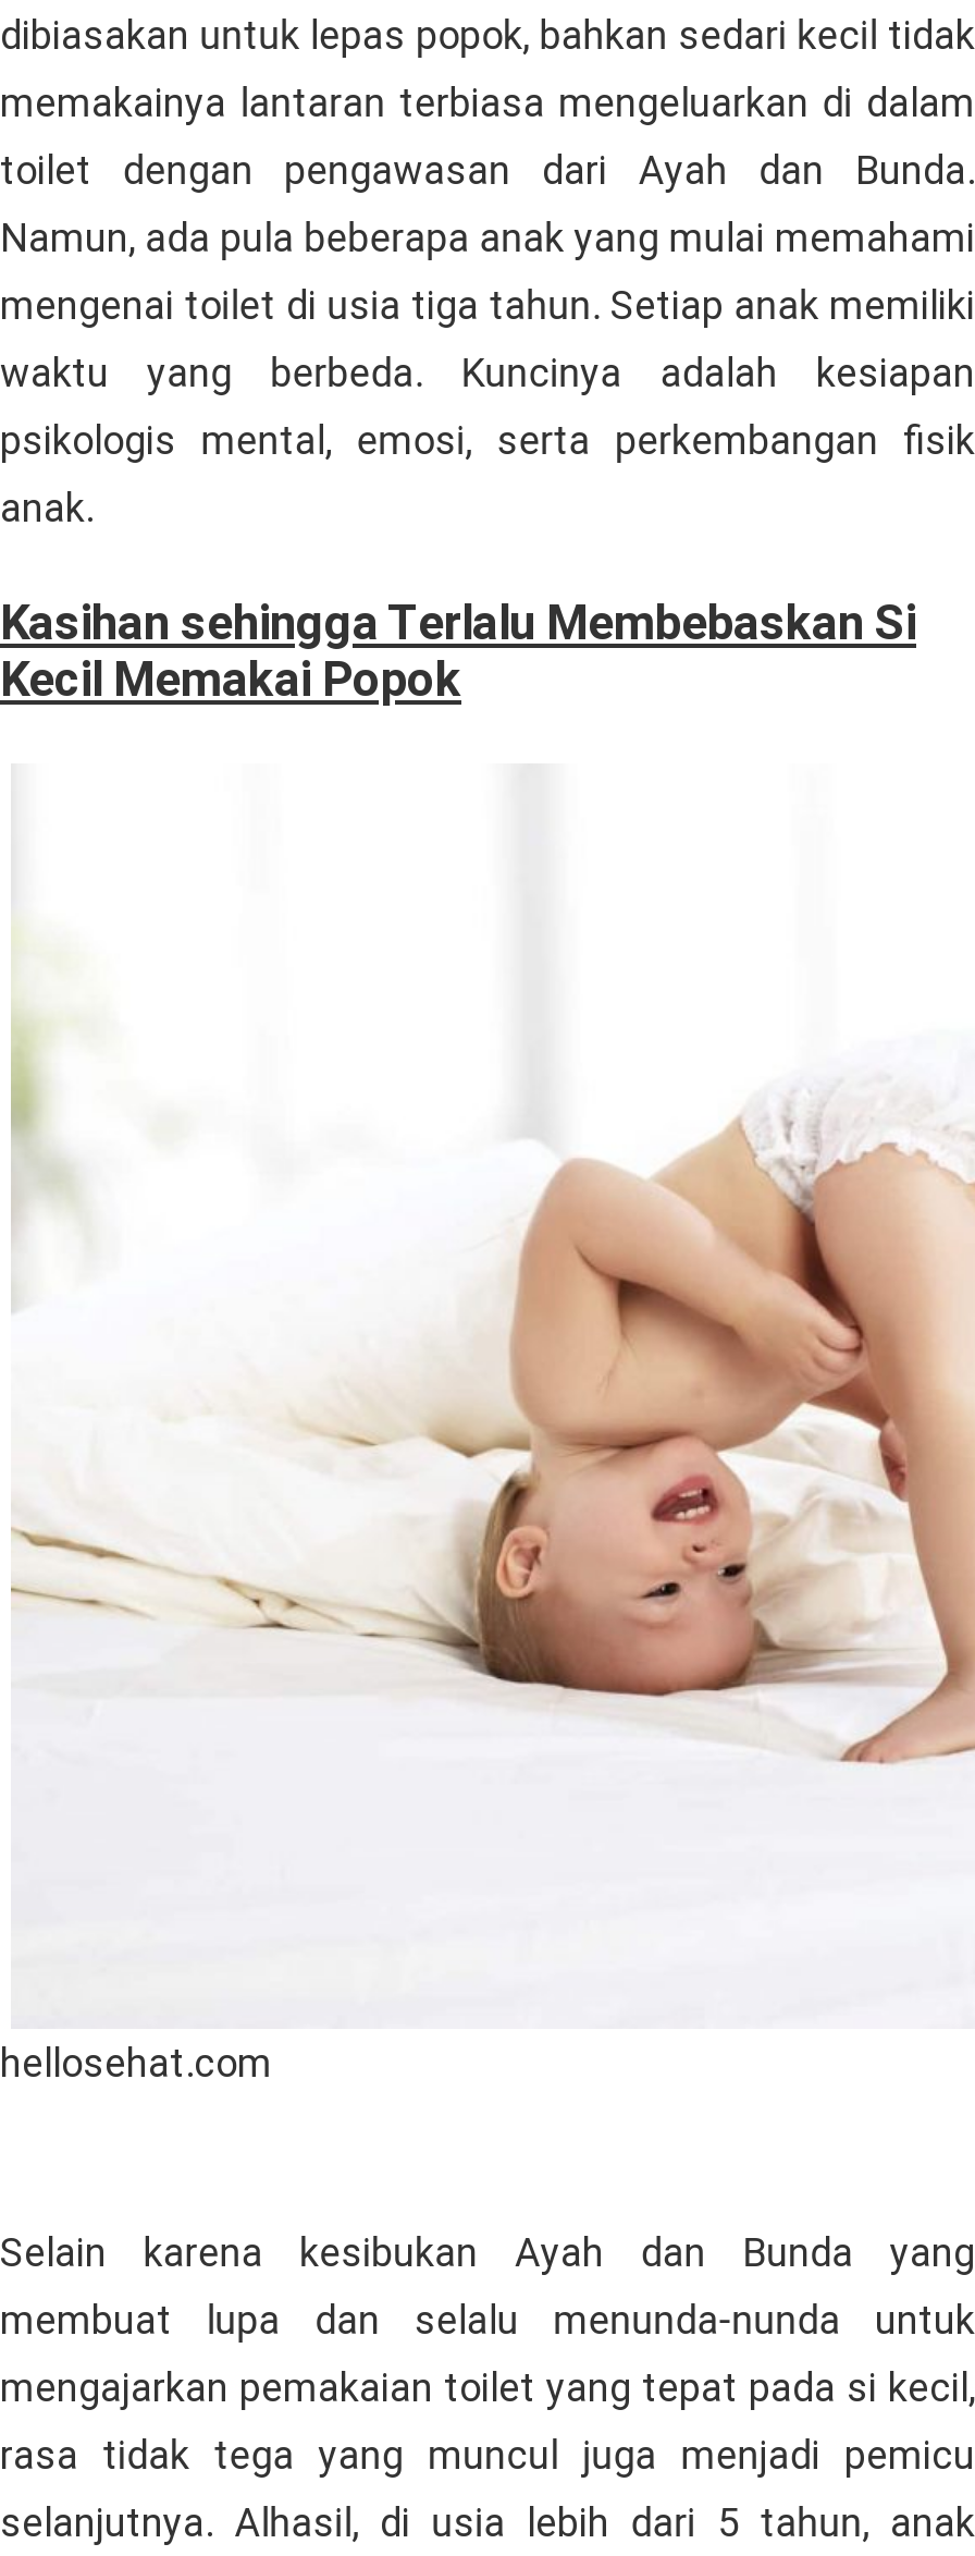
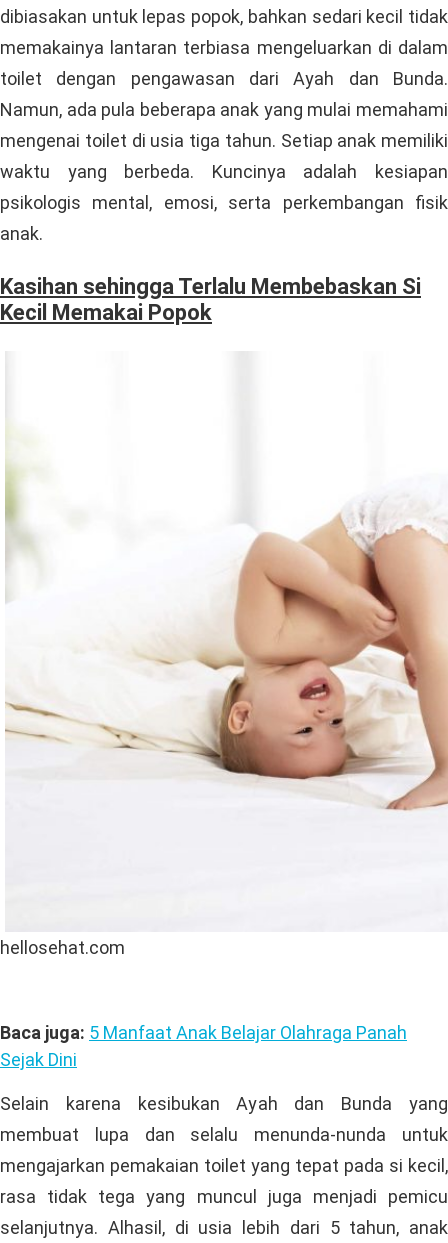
none -> [0,1022,407,1070] Baca juga: 5 Manfaat Anak Belajar Olahraga Panah | Sejak Dini

